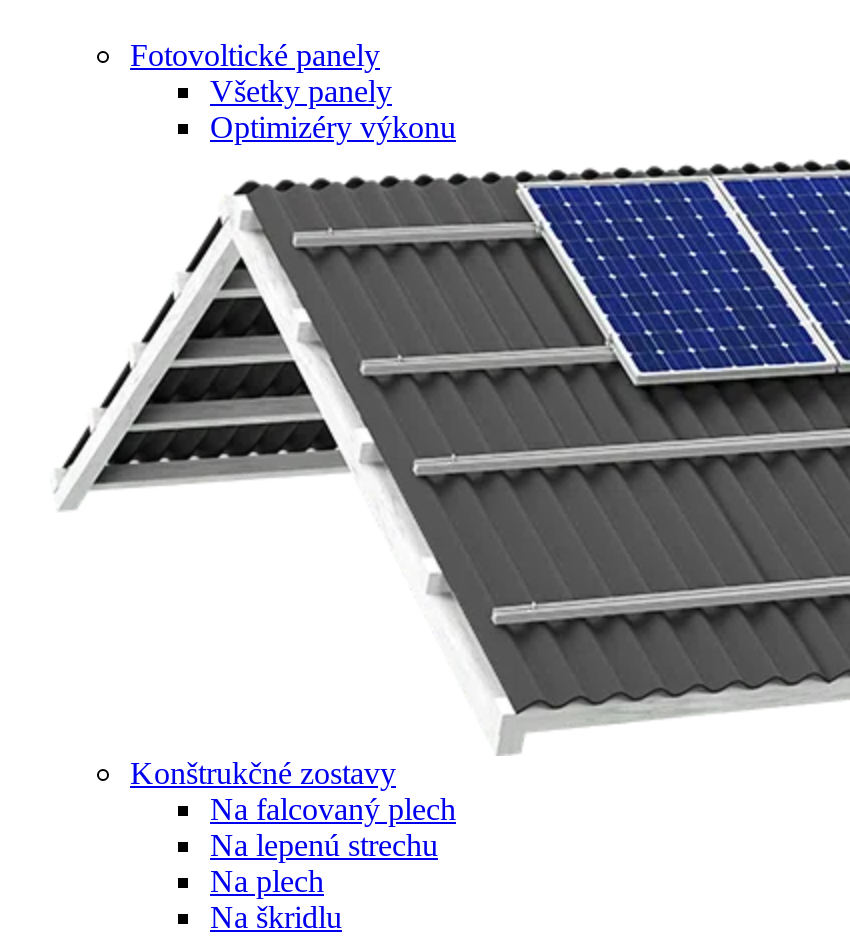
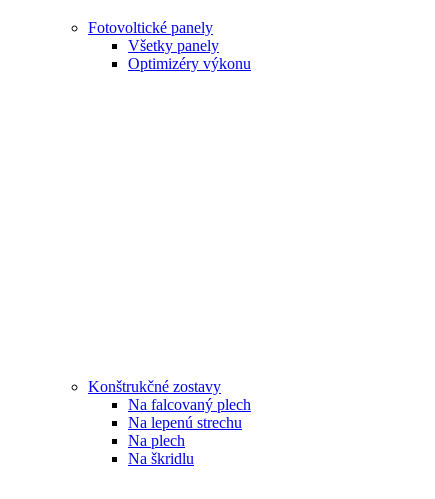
[54,158,844,756] [image] -> none

